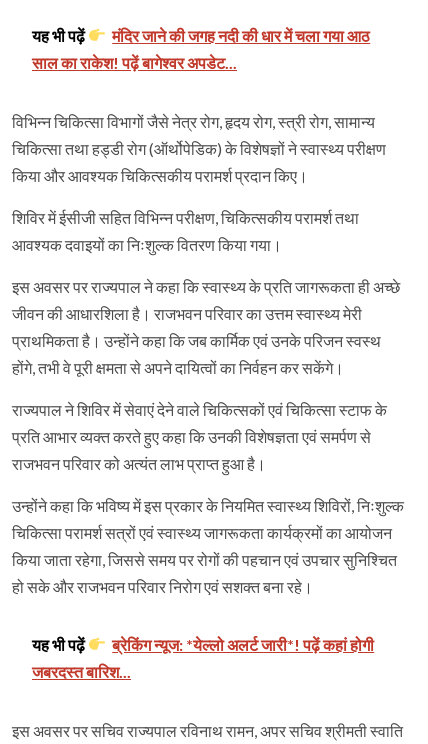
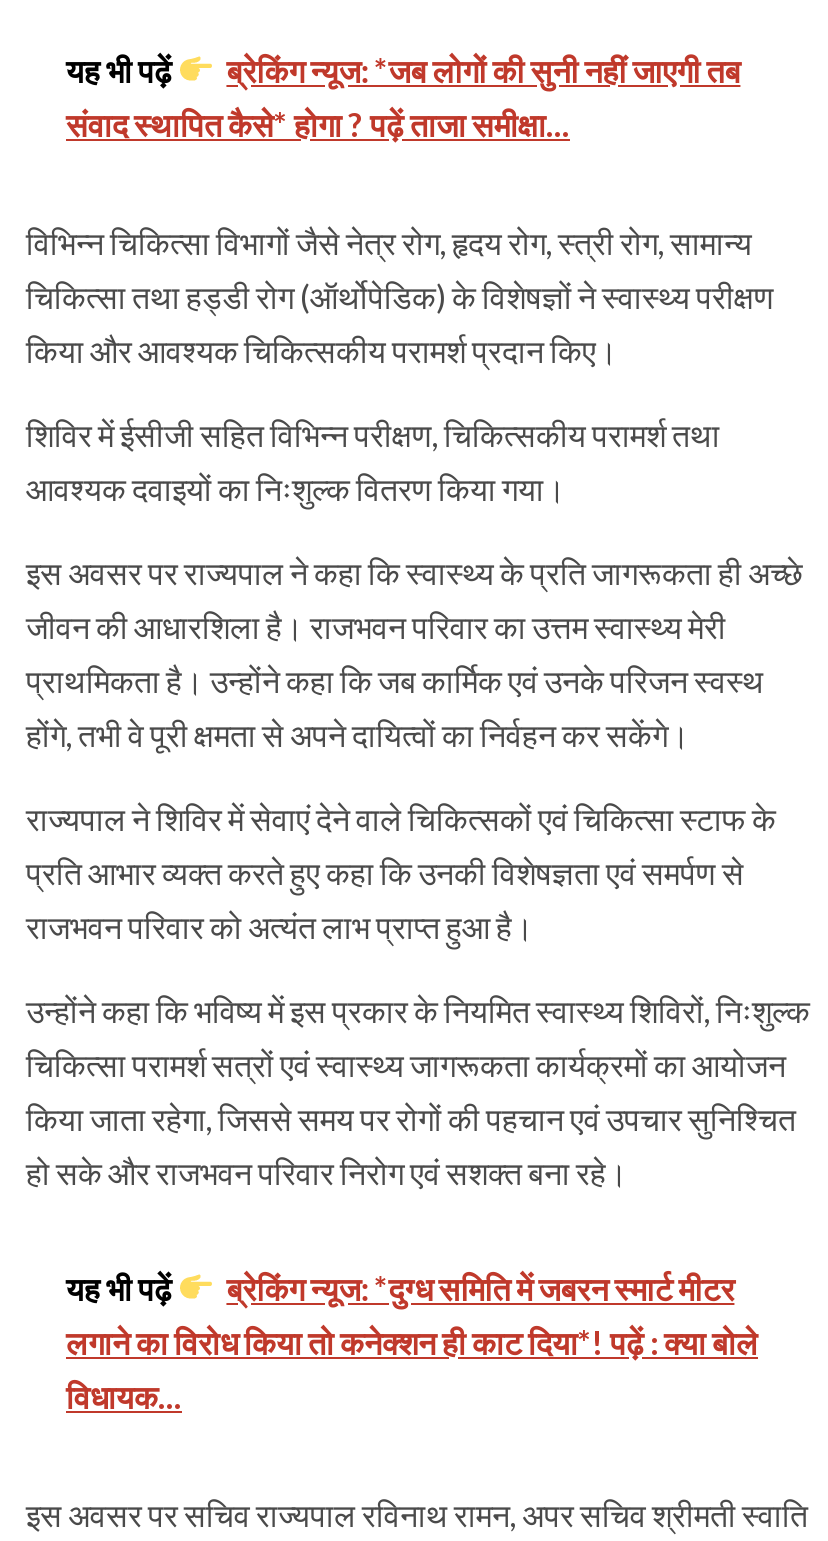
[32,25,370,71] मंदिर जाने की जगह नदी की धार में चला गया आठ | साल का राकेश! पढ़ें बागेश्वर अपडेट... -> [66,50,740,142] ब्रेकिंग न्यूज: *जब लोगों की सुनी नहीं जाएगी तब | संवाद स्थापित कैसे* होगा ? पढ़ें ताजा समीक्षा...
[32,634,374,680] ब्रेकिंग न्यूज: *येल्लो अलर्ट जारी*! पढ़ें कहां होगी | जबरदस्त बारिश... -> [66,1268,758,1414] ब्रेकिंग न्यूज: *दुग्ध समिति में जबरन स्मार्ट मीटर | लगाने का विरोध किया तो कनेक्शन ही काट दिया*! पढ़ें : क्या बोले | विधायक...

